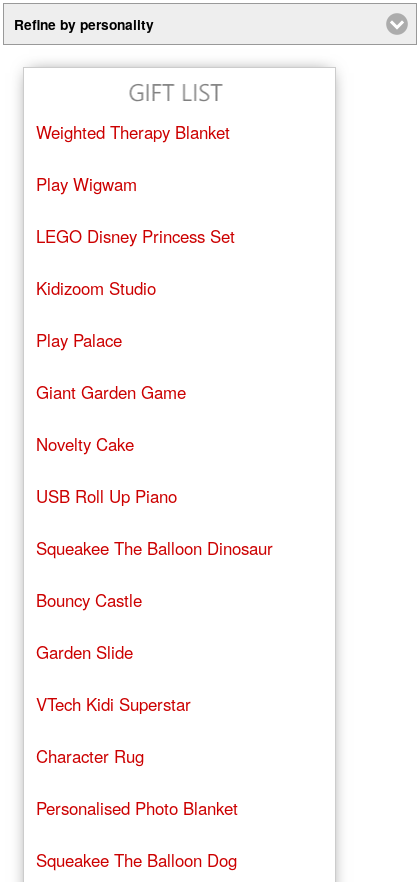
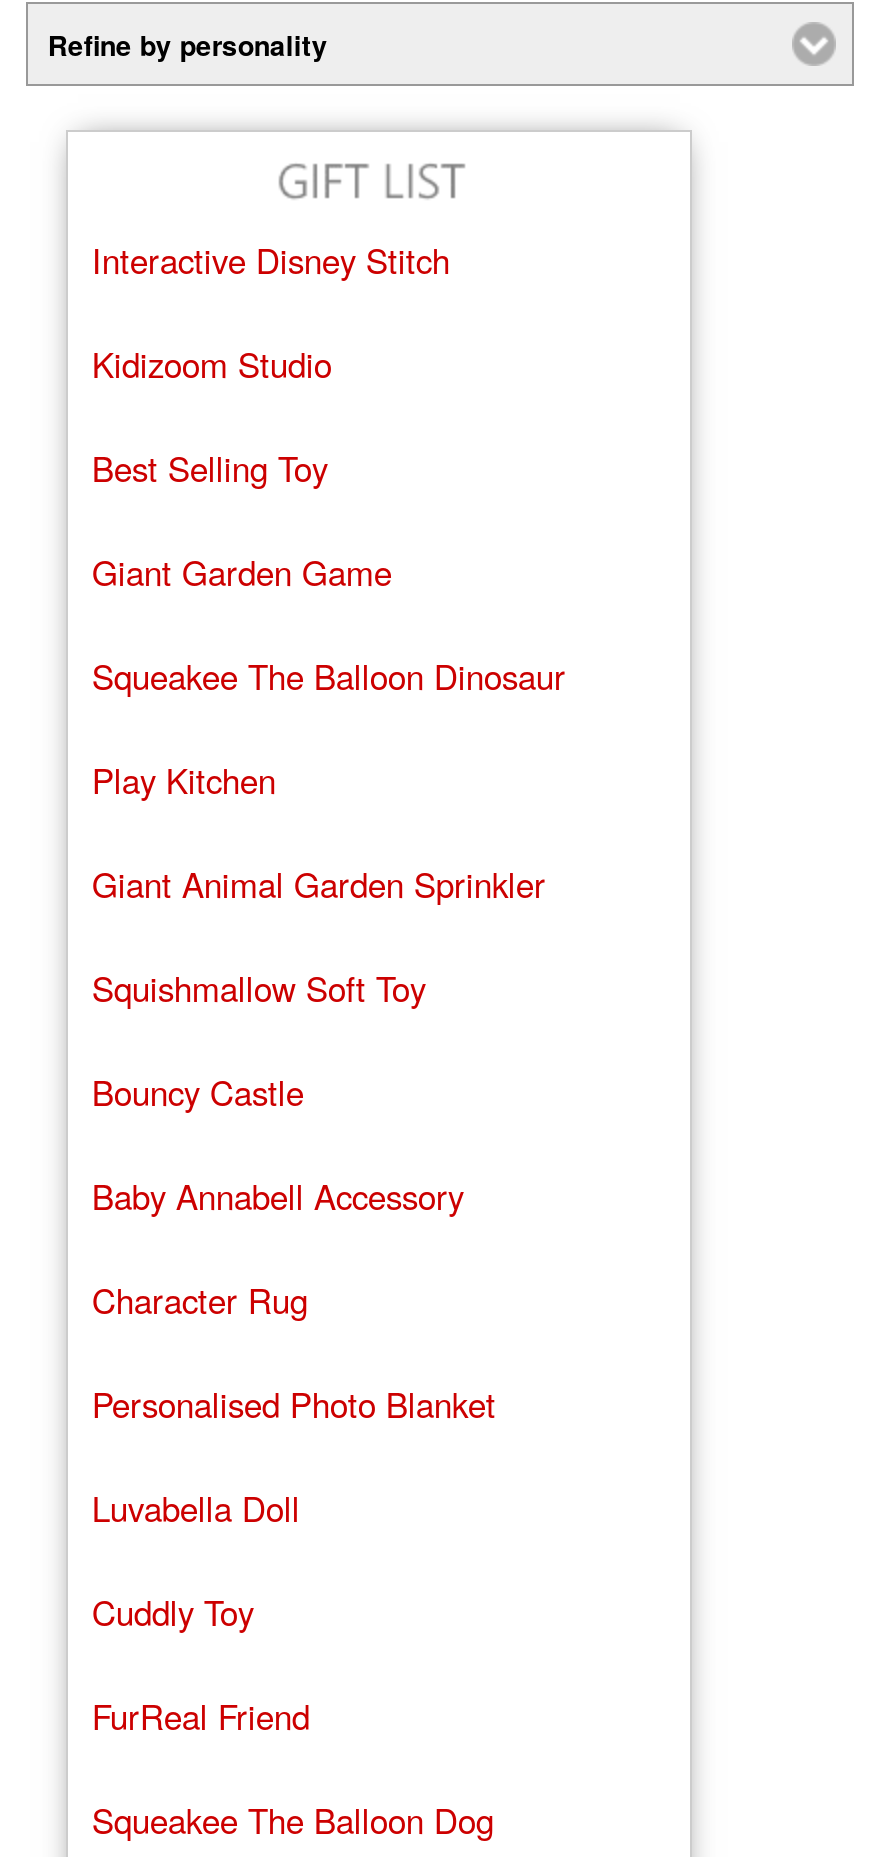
[36,120,235,248] Weighted Therapy Blanket | Play Wigwam | LEGO Disney Princess Set -> [92,237,450,285] Interactive Disney Stitch
moved [36,276,156,300] -> [92,341,332,389]: Kidizoom Studio
[36,328,122,352] Play Palace -> [92,445,328,493] Best Selling Toy
moved [36,380,186,404] -> [92,549,392,597]: Giant Garden Game
[36,432,177,508] Novelty Cake | USB Roll Up Piano -> none
moved [36,536,273,560] -> [92,653,566,701]: Squeakee The Balloon Dinosaur
none -> [92,757,546,1013] Play Kitchen | Giant Animal Garden Sprinkler | Squishmallow Soft Toy
moved [36,588,142,612] -> [92,1069,304,1117]: Bouncy Castle
[36,640,191,716] Garden Slide | VTech Kidi Superstar -> [92,1173,464,1221] Baby Annabell Accessory
moved [36,744,238,820] -> [92,1277,496,1429]: Character Rug | Personalised Photo Blanket
none -> [92,1485,310,1741] Luvabella Doll | Cuddly Toy | FurReal Friend

